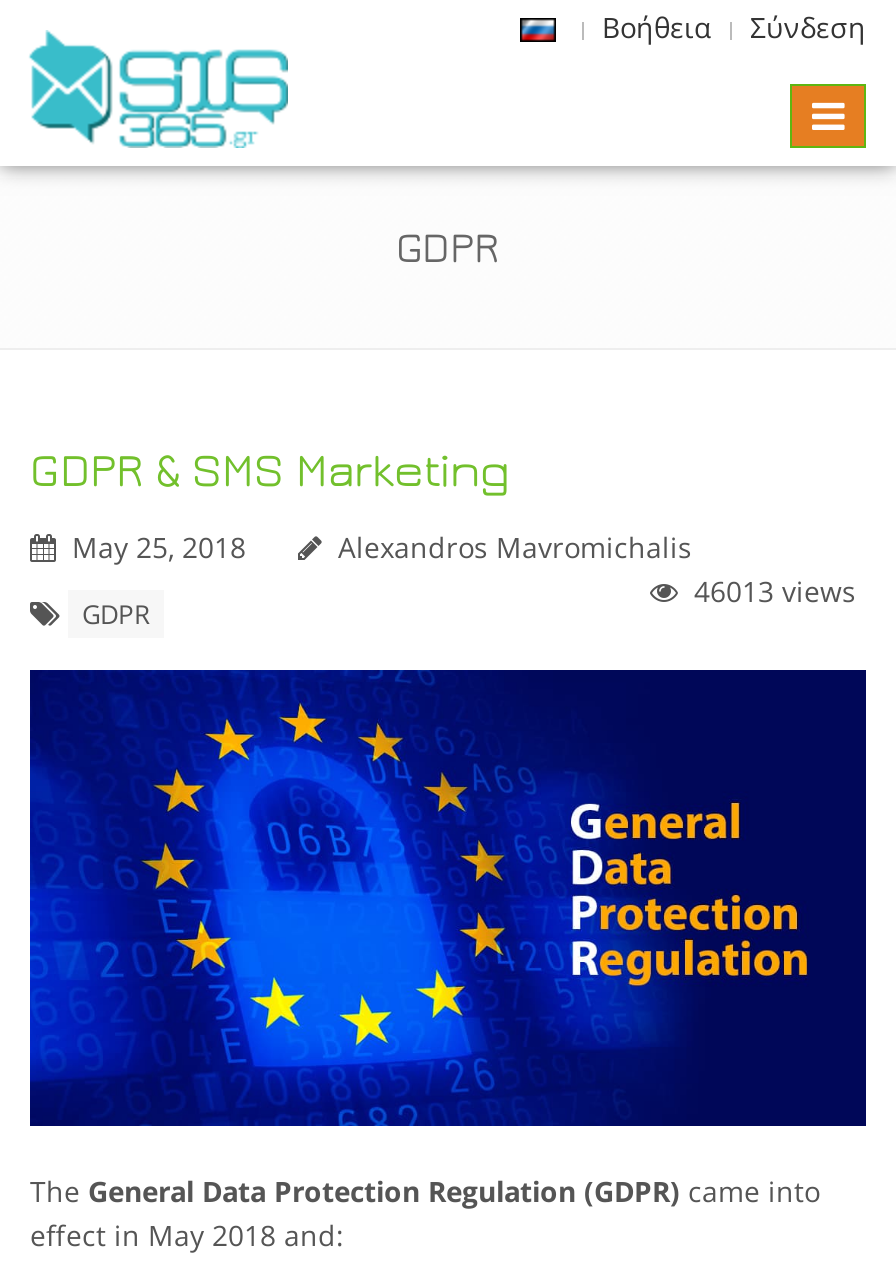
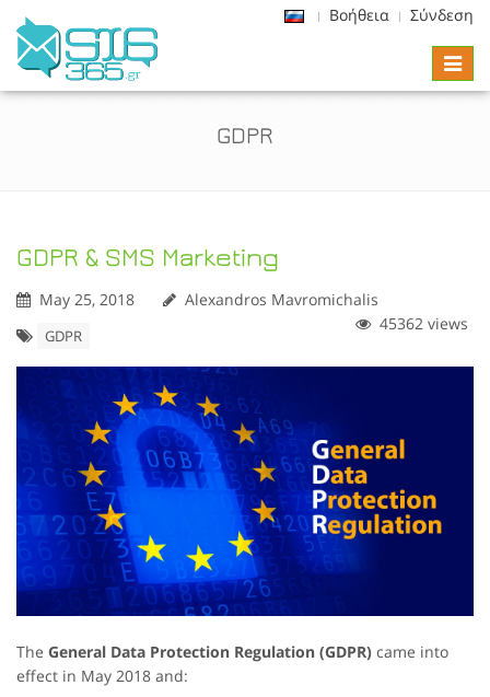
[678,572,856,610] 46013 views -> [371,313,468,334] 45362 views

